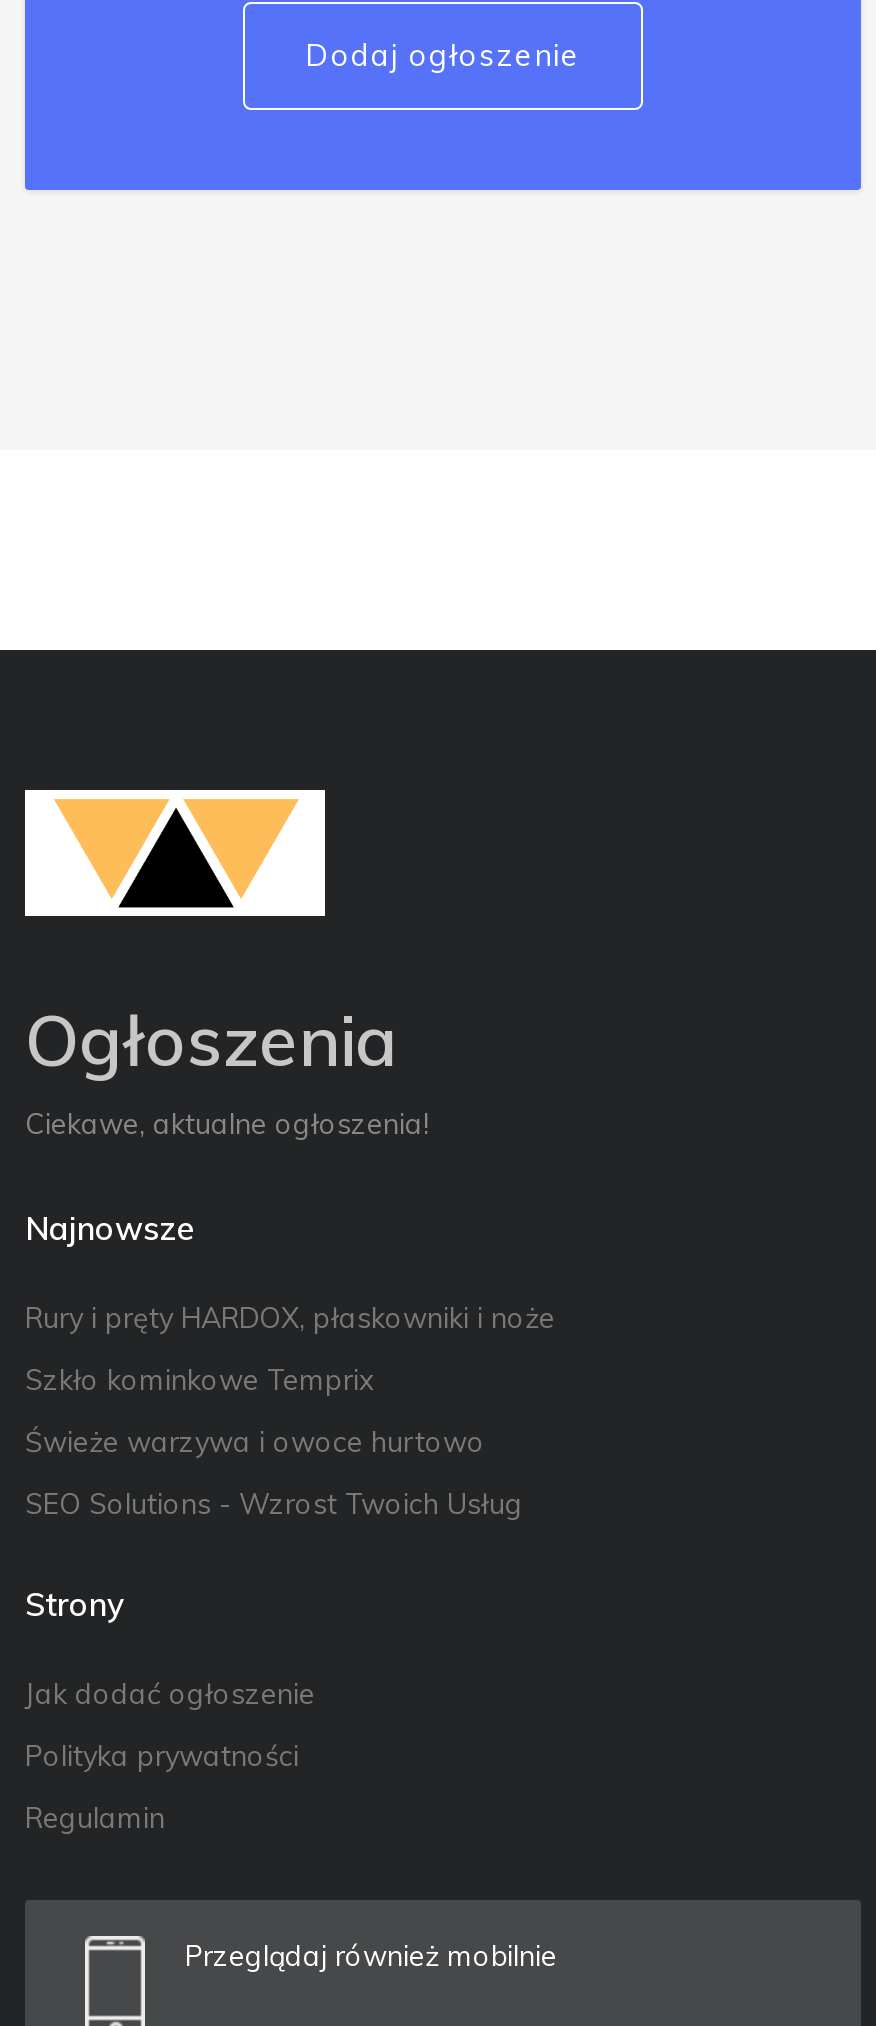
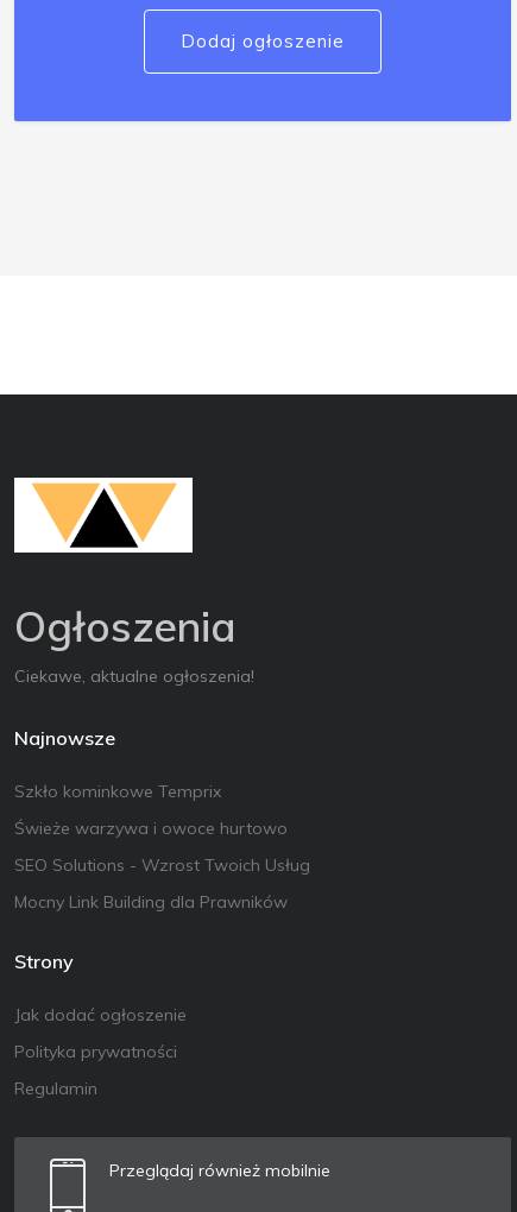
[25,1300,555,1336] Rury i pręty HARDOX, płaskowniki i noże -> none
moved [25,1362,523,1522] -> [14,781,310,876]: Szkło kominkowe Temprix | Świeże warzywa i owoce hurtowo | SEO Solutions - Wzrost Twoich Usług
none -> [14,891,288,913] Mocny Link Building dla Prawników

